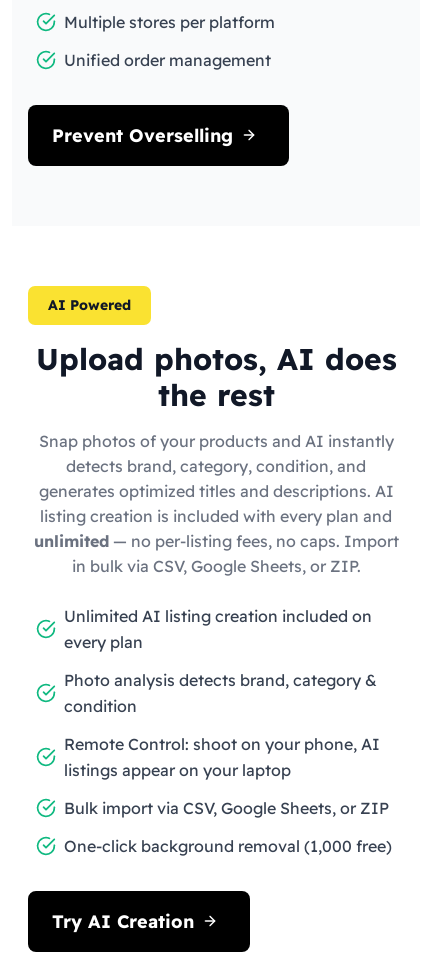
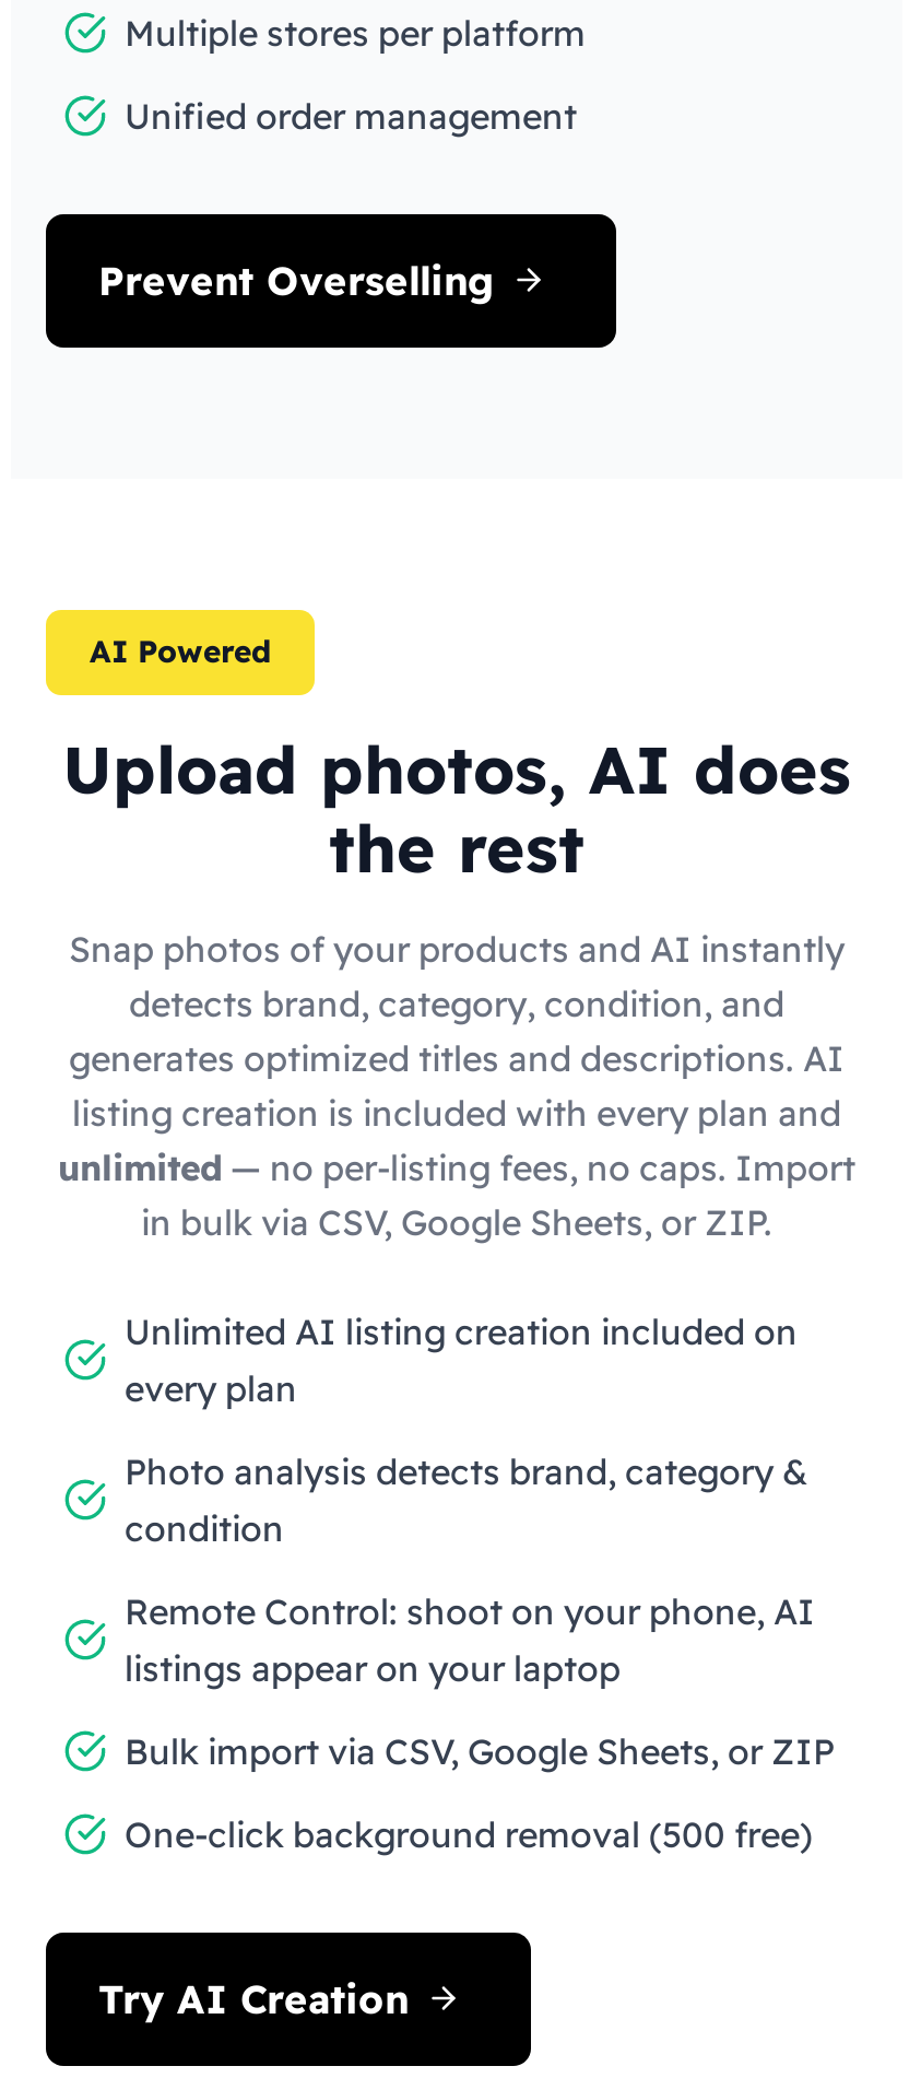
[64,836,392,856] One-click background removal (1,000 free) -> [125,1812,813,1856] One-click background removal (500 free)

